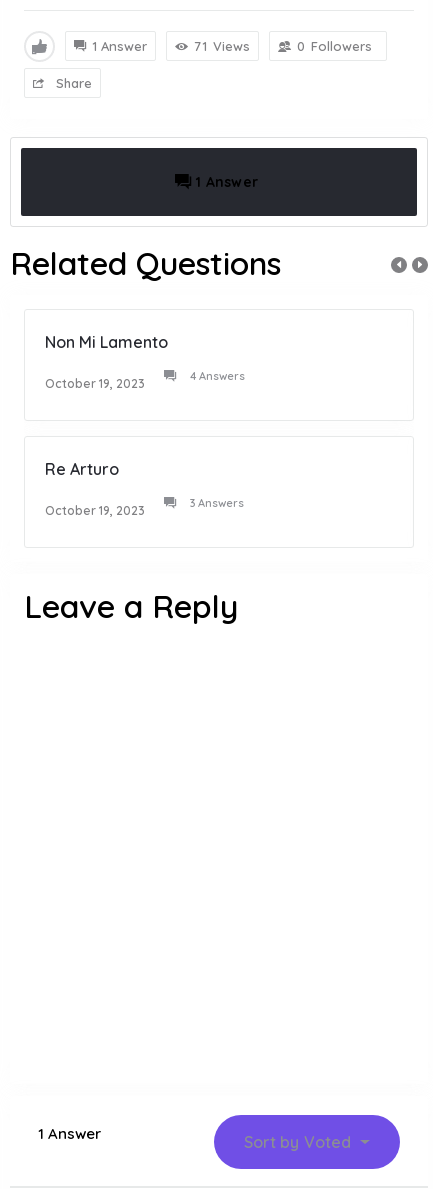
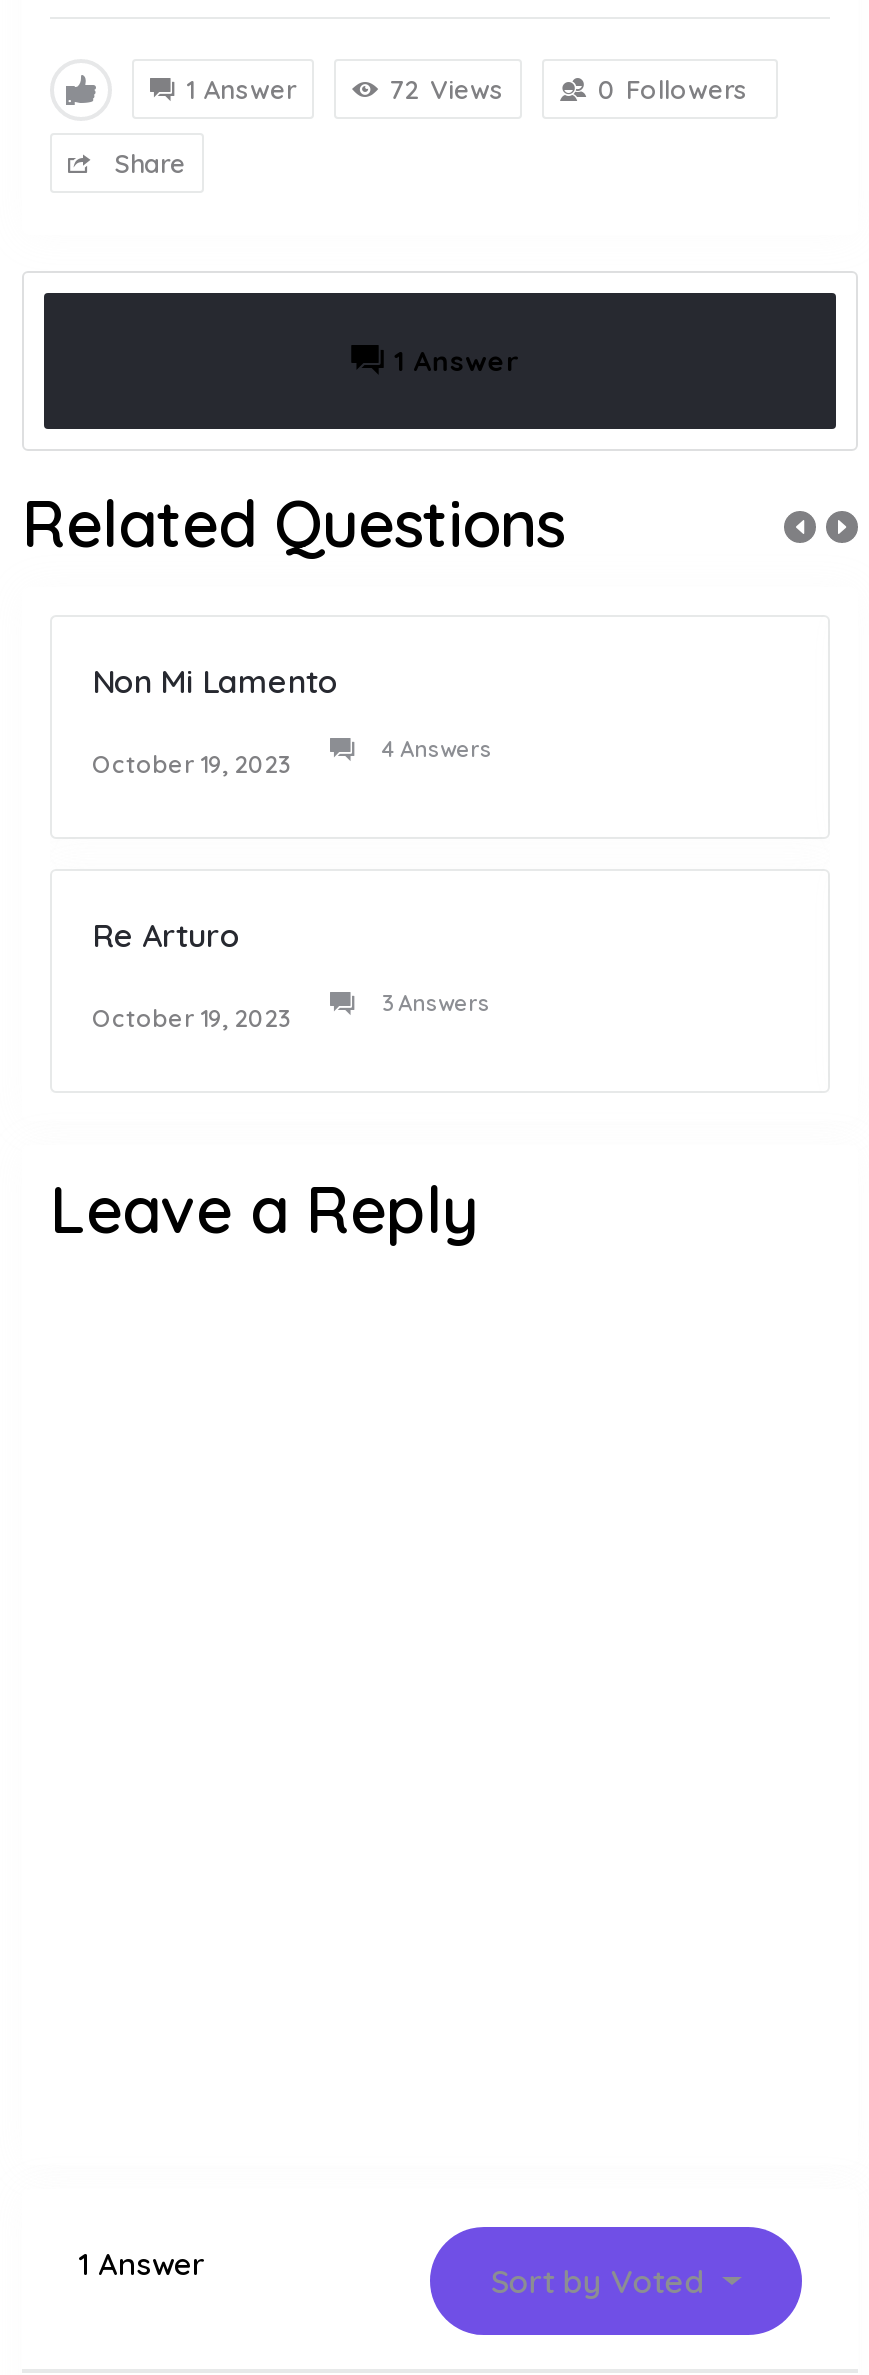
[194,38,250,54] 71 Views -> [390,73,504,105] 72 Views

